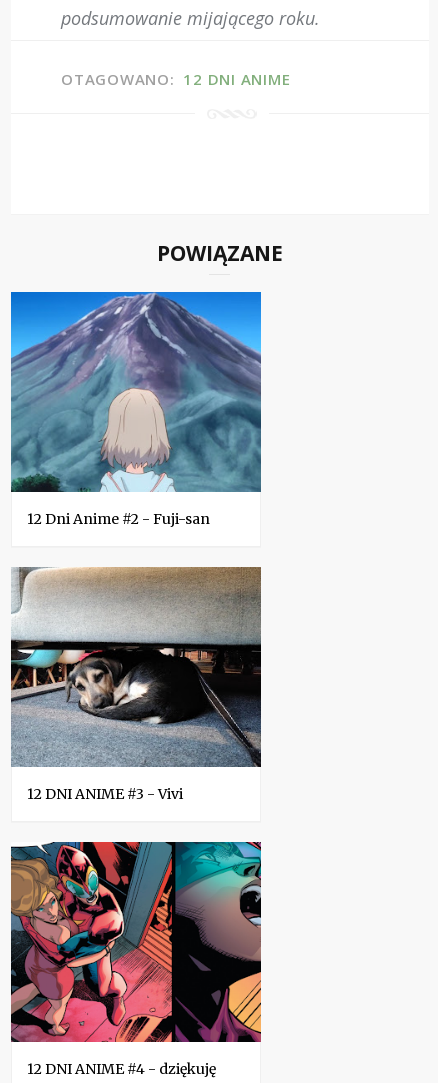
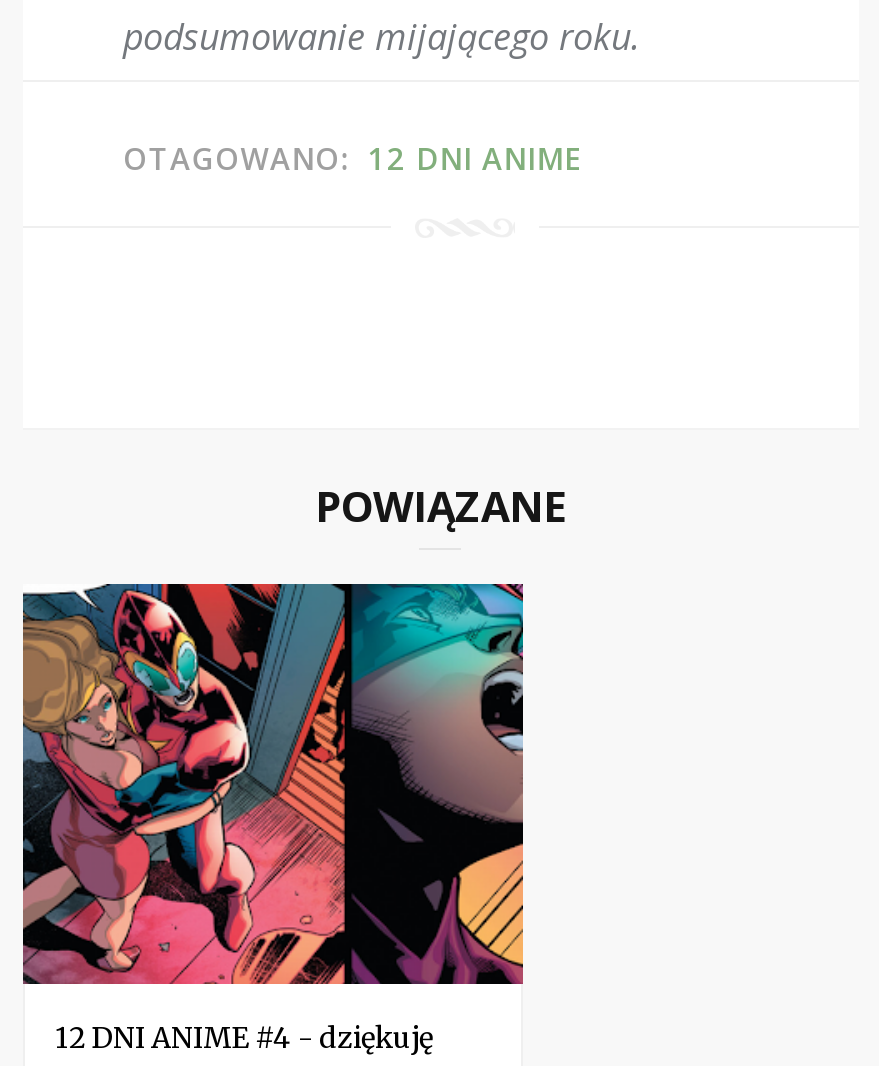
[10,291,262,528] [image] | 12 Dni Anime #2 - Fuji-san -> none
[10,566,262,803] [image] | 12 DNI ANIME #3 - Vivi -> none

